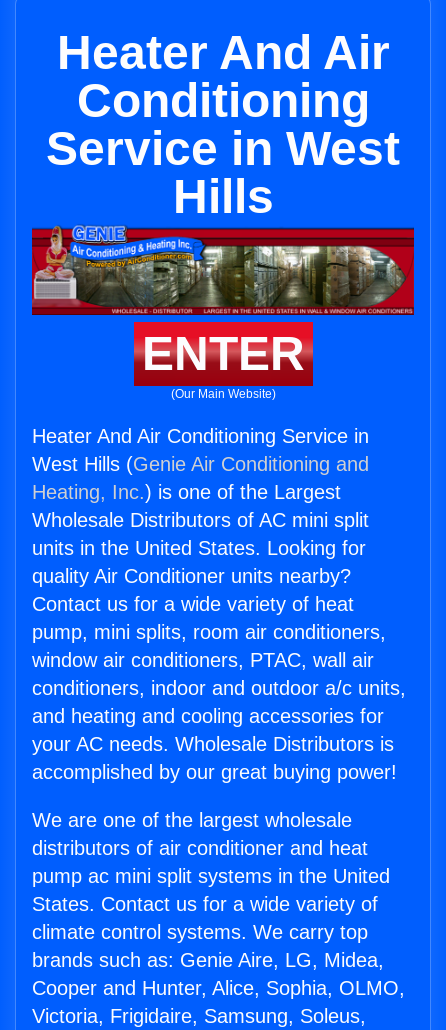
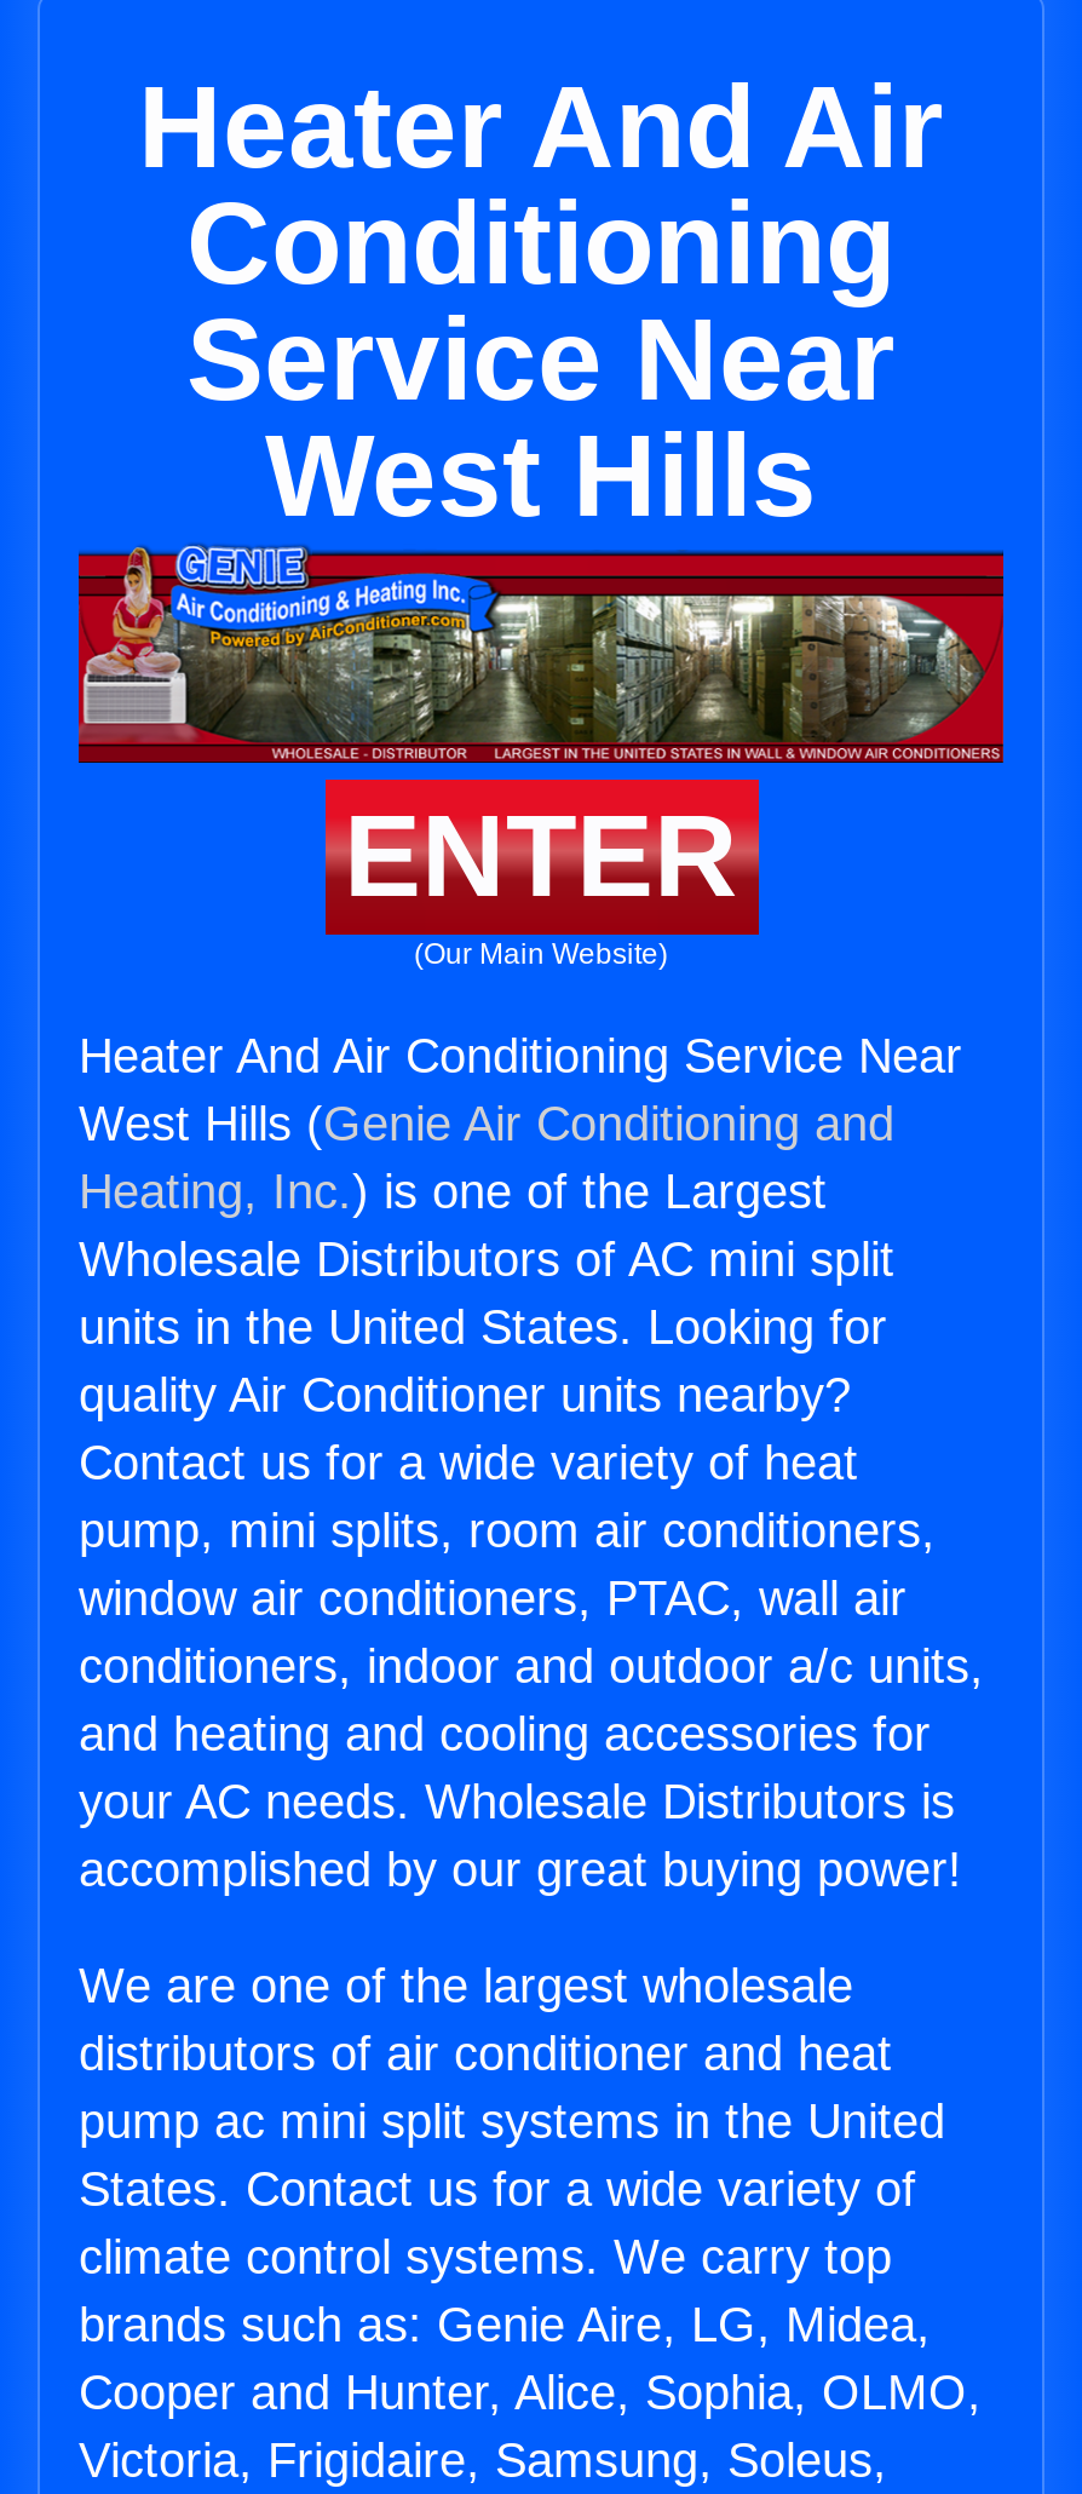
[46,122,400,223] Service in West | Hills -> [186,295,896,540] Service Near | West Hills
[32,425,369,447] Heater And Air Conditioning Service in -> [79,1029,962,1083] Heater And Air Conditioning Service Near

